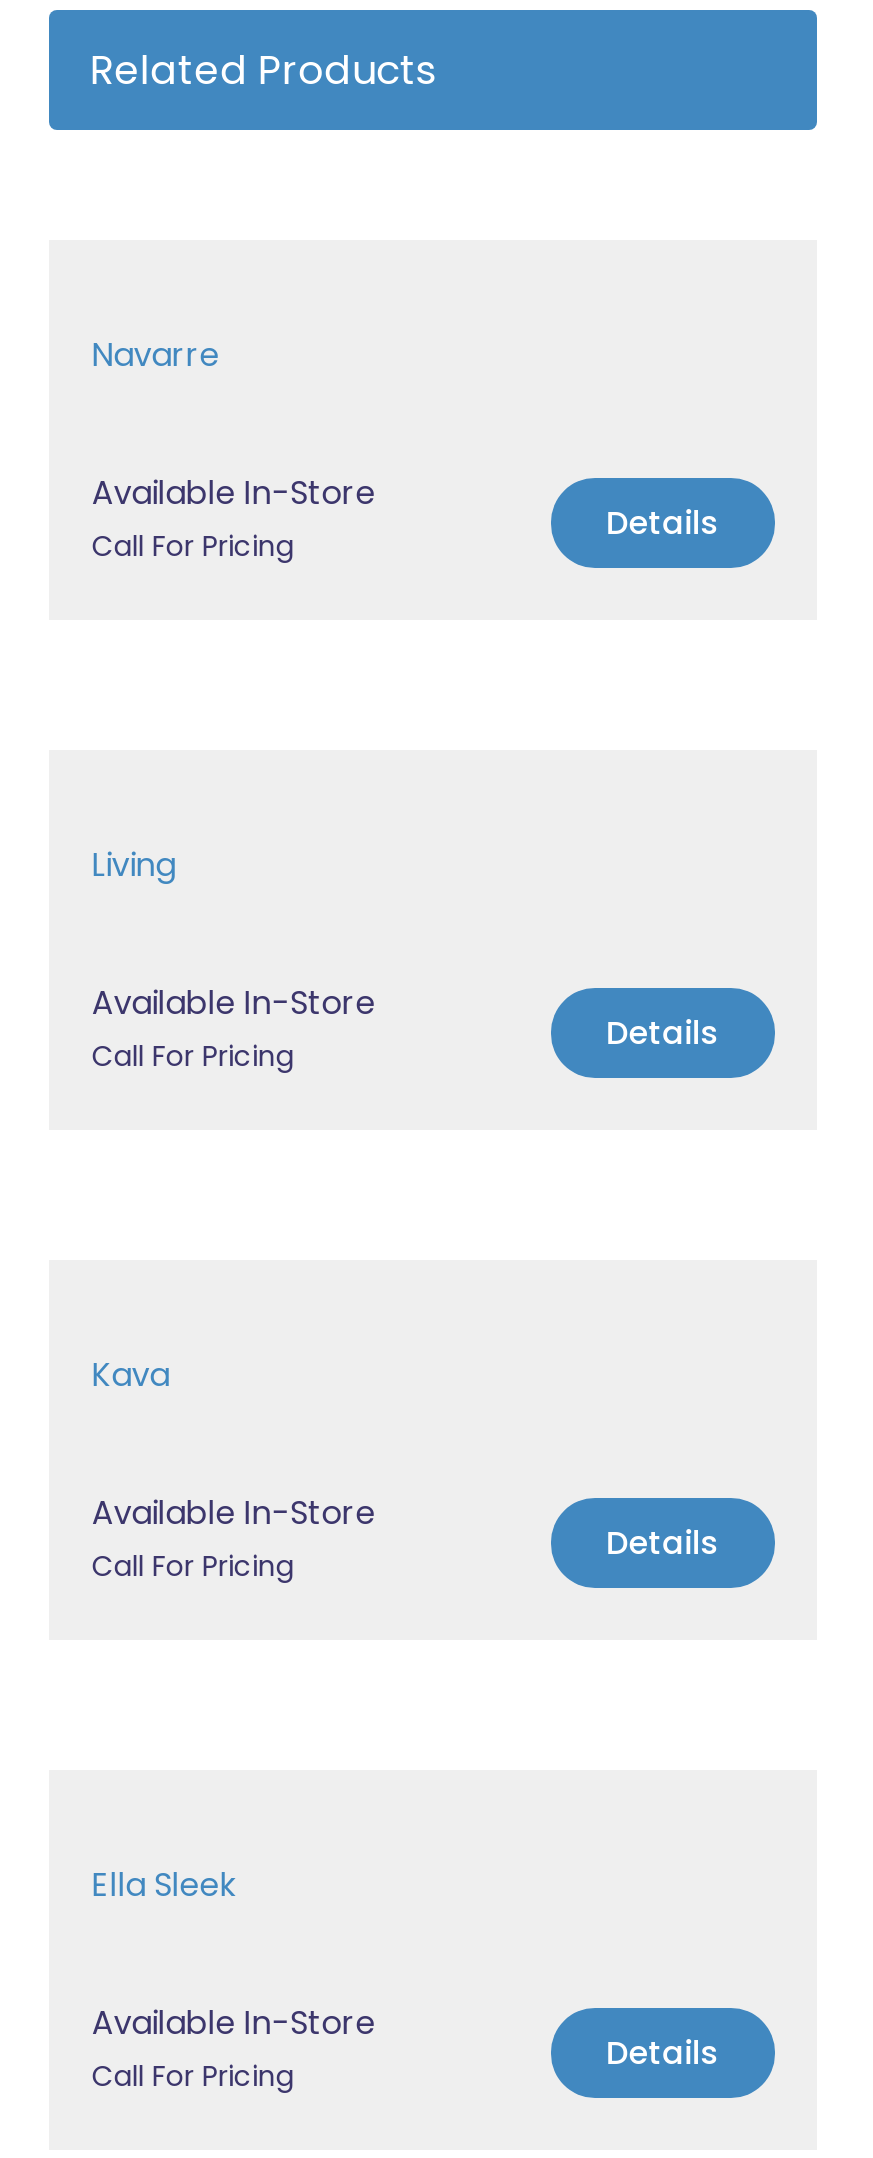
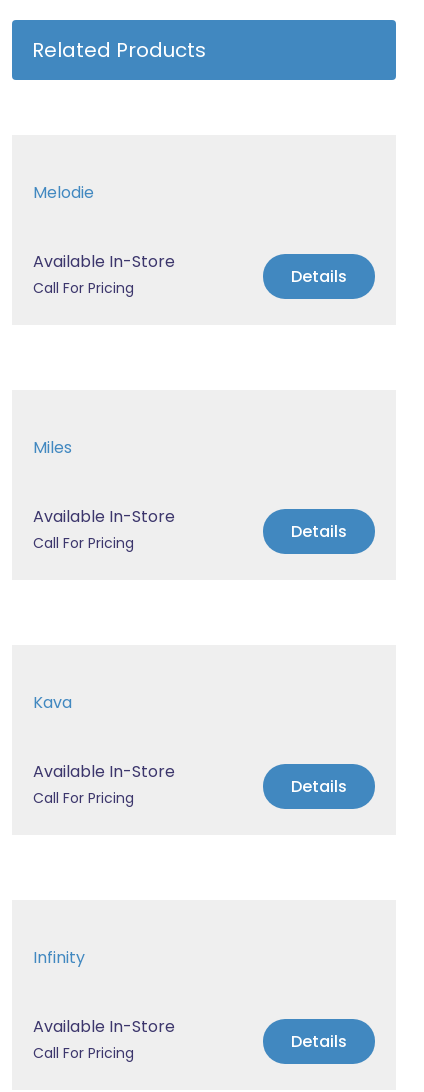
[92,332,220,378] Navarre -> [33,181,94,204] Melodie
[92,842,176,888] Living -> [33,436,72,459] Miles
[92,1862,238,1908] Ella Sleek -> [33,946,85,969] Infinity

